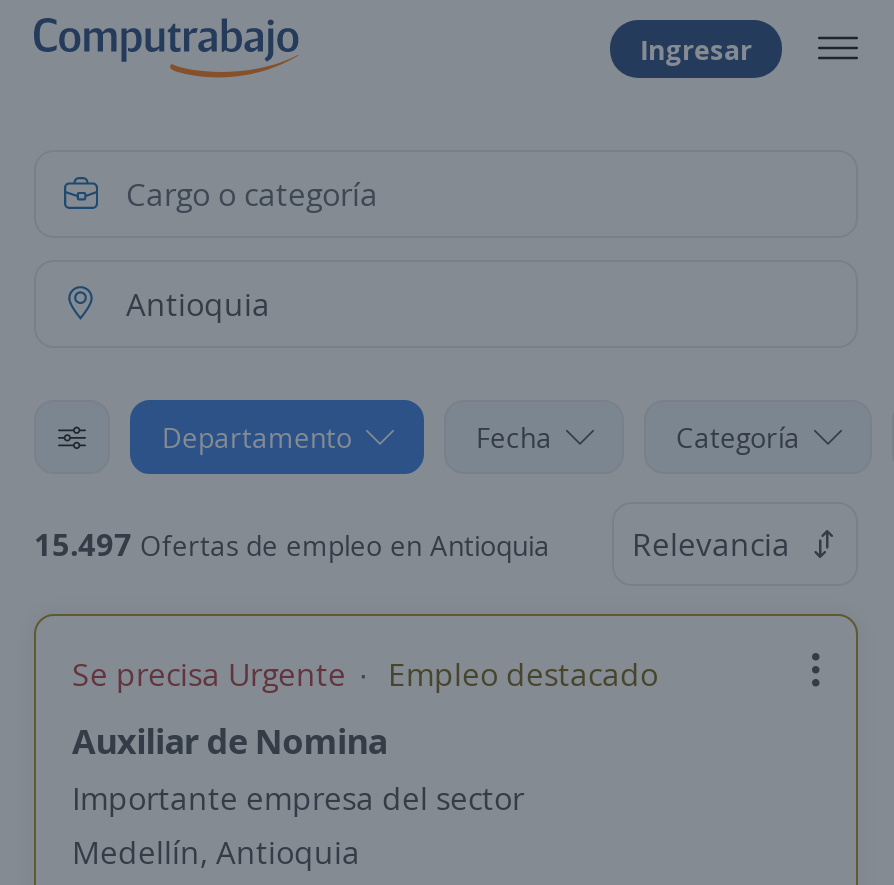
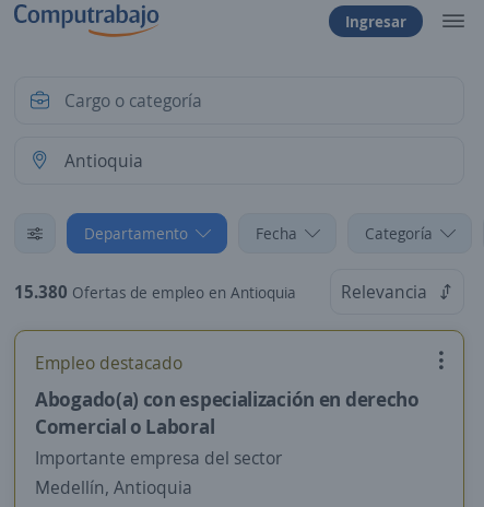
[34,522,550,566] 15.497 Ofertas de empleo en Antioquia -> [14,280,296,304] 15.380 Ofertas de empleo en Antioquia
[72,652,658,764] Se precisa Urgente Empleo destacado | Auxiliar de Nomina -> [35,351,419,439] Empleo destacado | Abogado(a) con especialización en derecho | Comercial o Laboral

